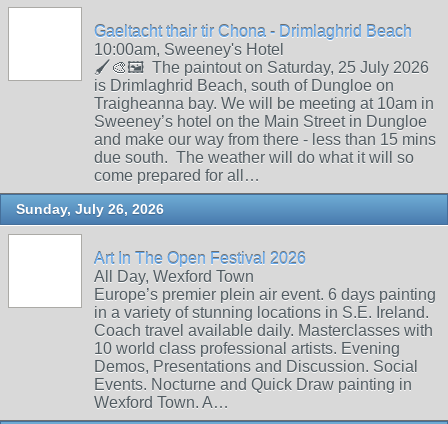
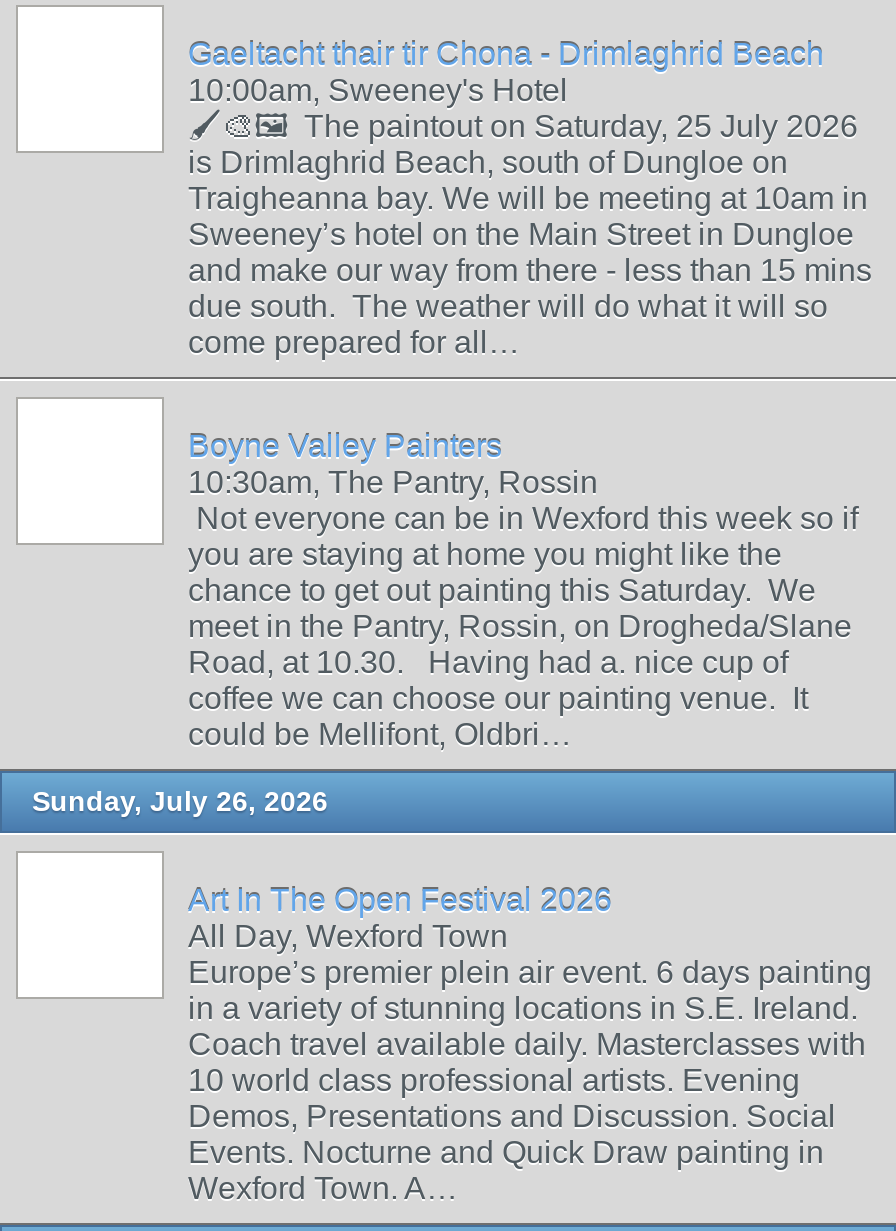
none -> [188,429,858,751] Boyne Valley Painters | 10:30am, The Pantry, Rossin | Not everyone can be in Wexford this week so if | you are staying at home you might like the | chance to get out painting this Saturday. We | meet in the Pantry, Rossin, on Drogheda/Slane | Road, at 10.30. Having had a. nice cup of | coffee we can choose our painting venue. It | could be Mellifont, Oldbri…

